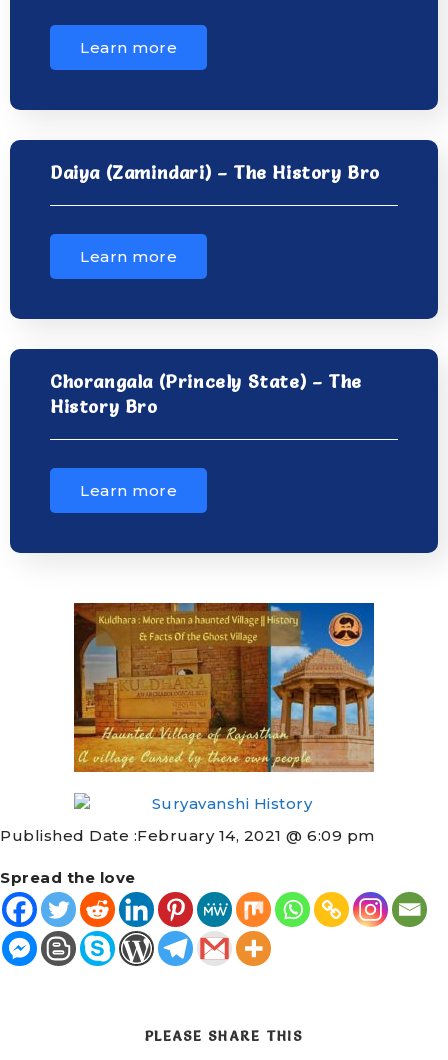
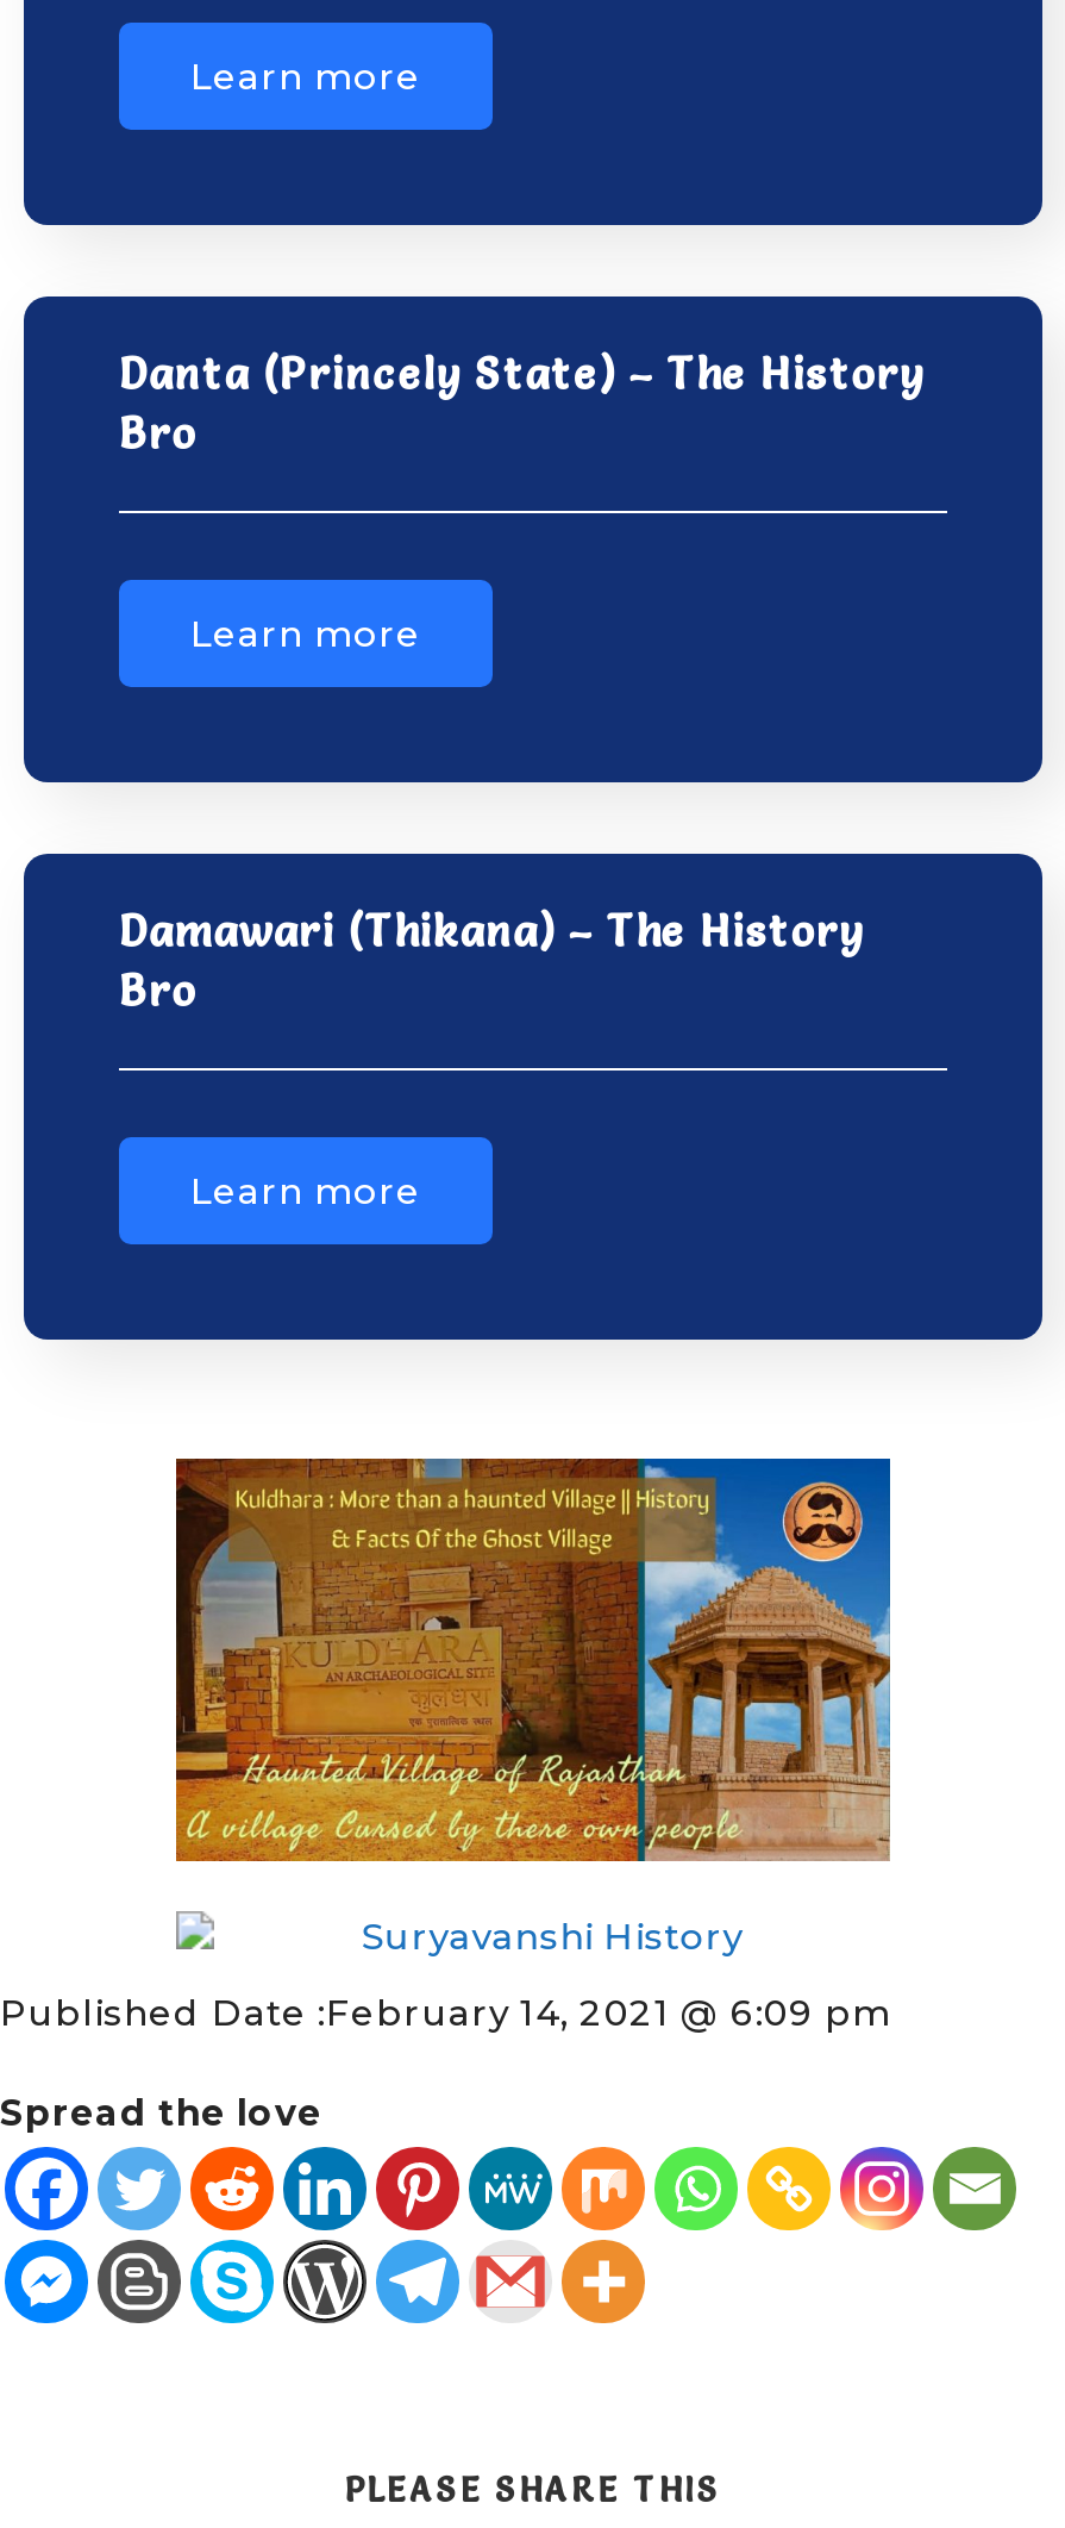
[50,161,380,184] Daiya (Zamindari) – The History Bro -> [119,346,925,460] Danta (Princely State) – The History | Bro
[50,370,362,418] Chorangala (Princely State) – The | History Bro -> [119,903,864,1017] Damawari (Thikana) – The History | Bro

